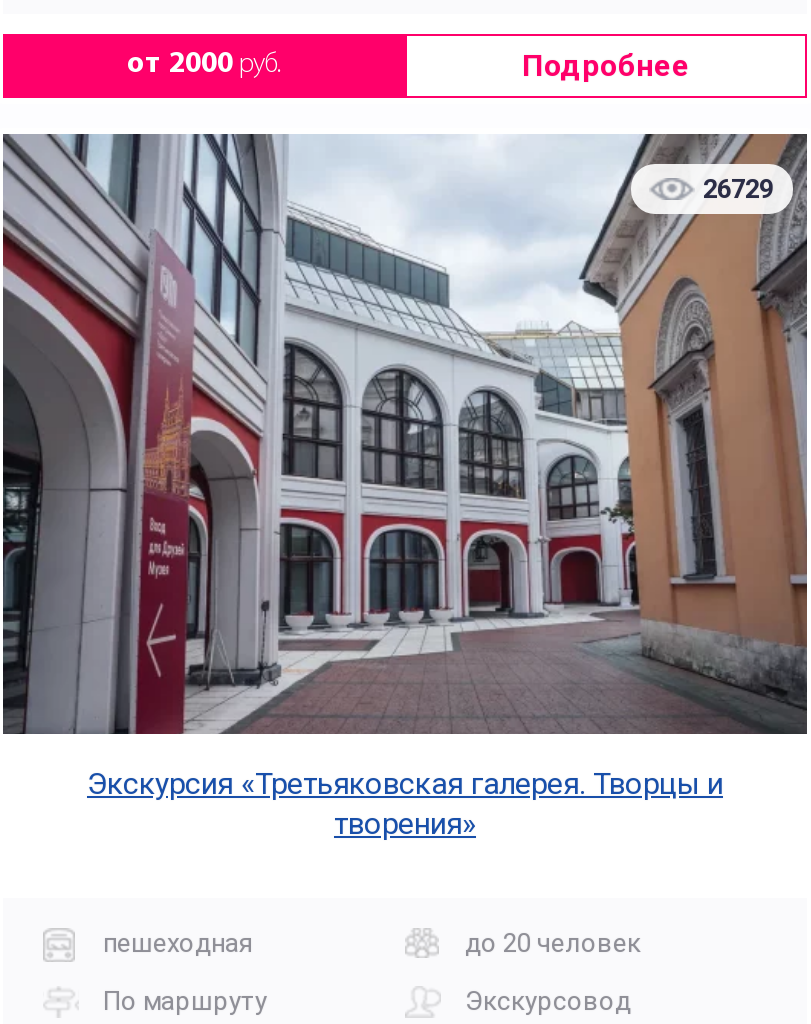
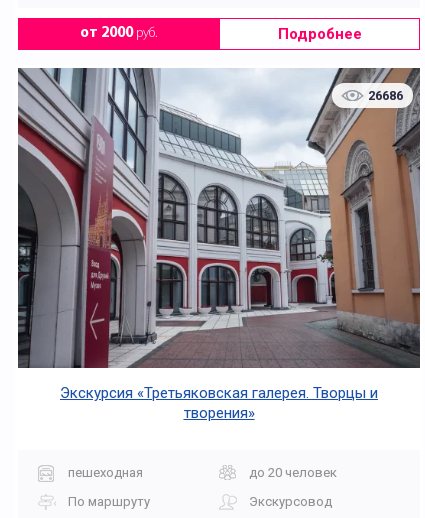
[703,174,773,204] 26729 -> [368,88,403,103] 26686

